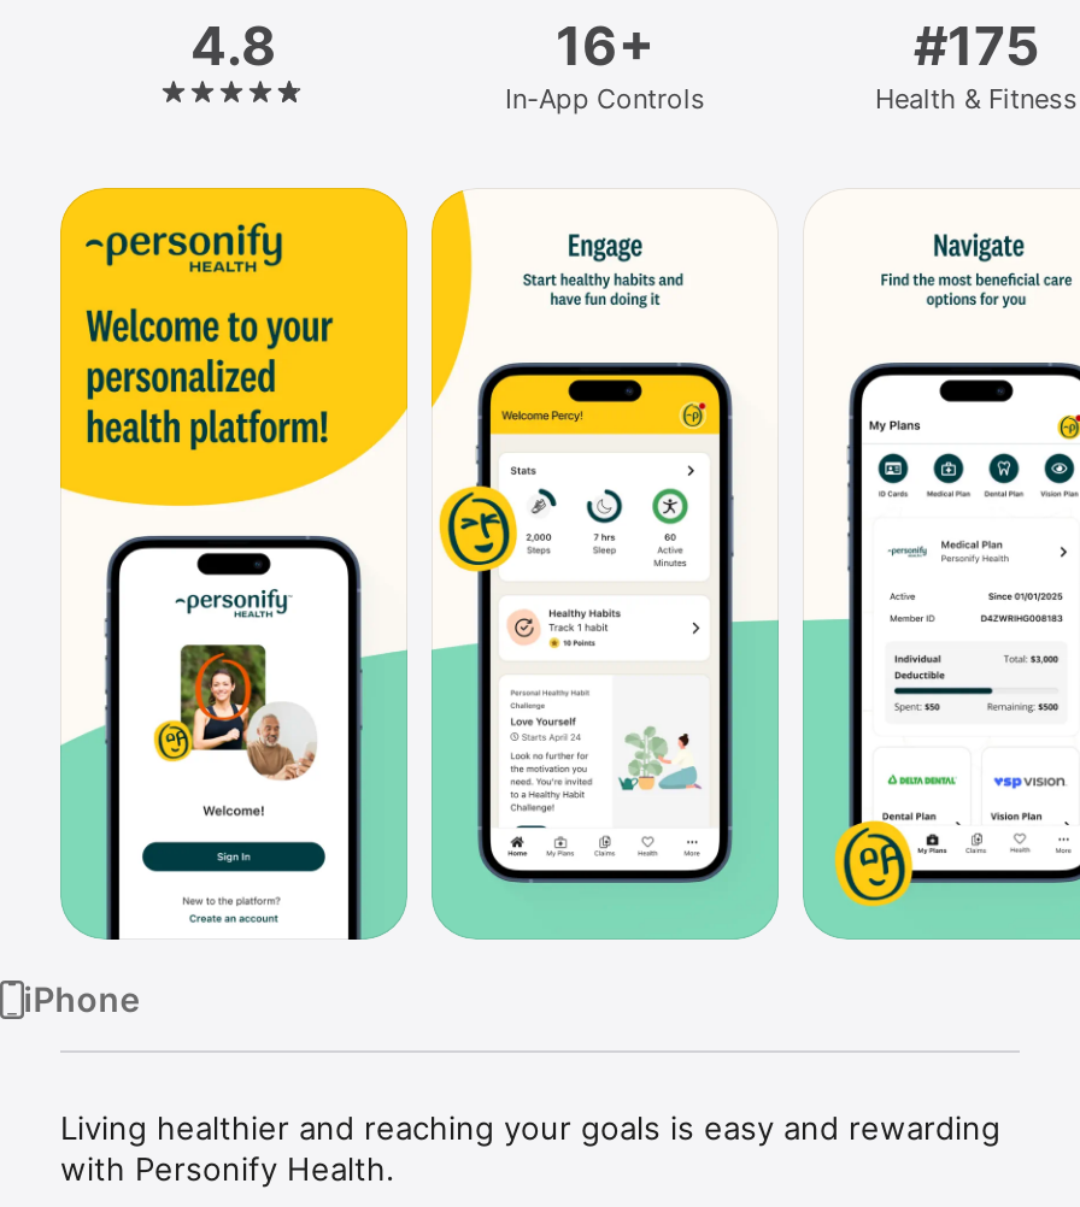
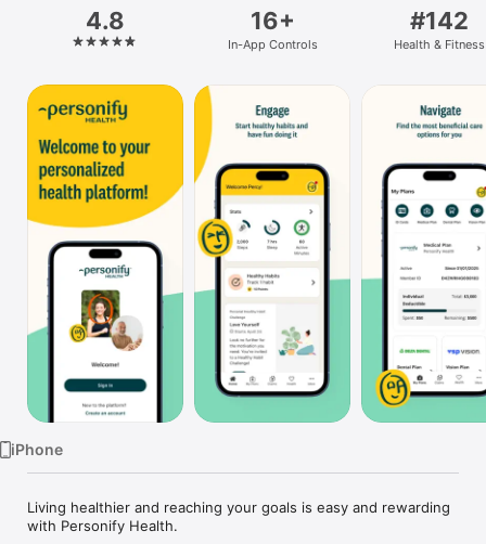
[914,14,1039,77] #175 -> [410,7,469,35] #142

